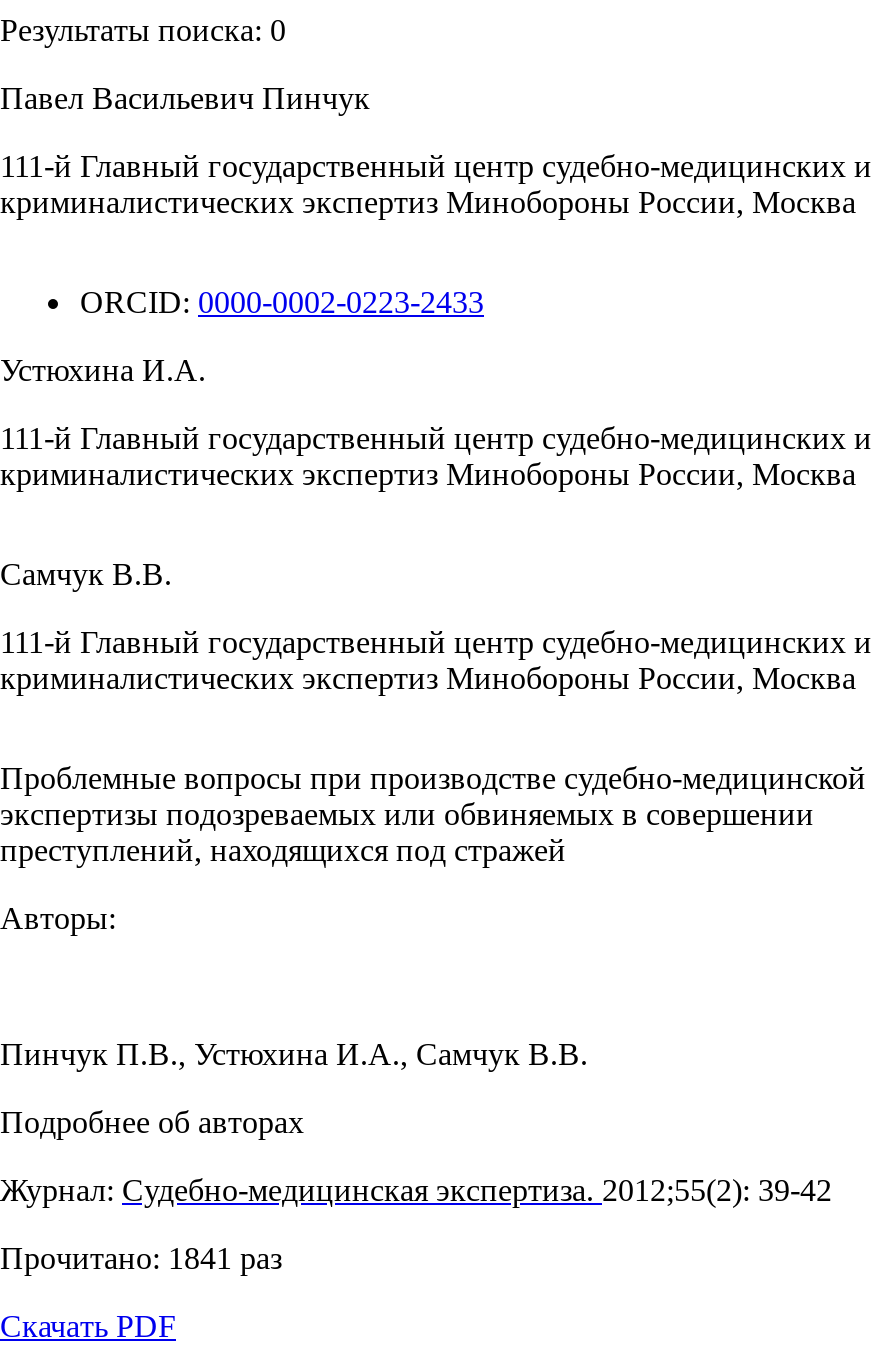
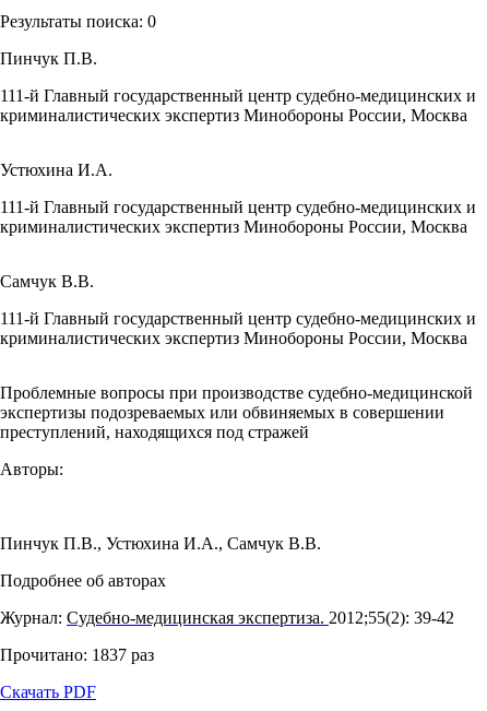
[0,81,370,115] Павел Васильевич Пинчук -> [0,49,97,68] Пинчук П.В.
[80,285,484,319] ORCID: 0000-0002-0223-2433 -> none
[0,1241,282,1275] Прочитано: 1841 раз -> [0,645,154,664] Прочитано: 1837 раз

